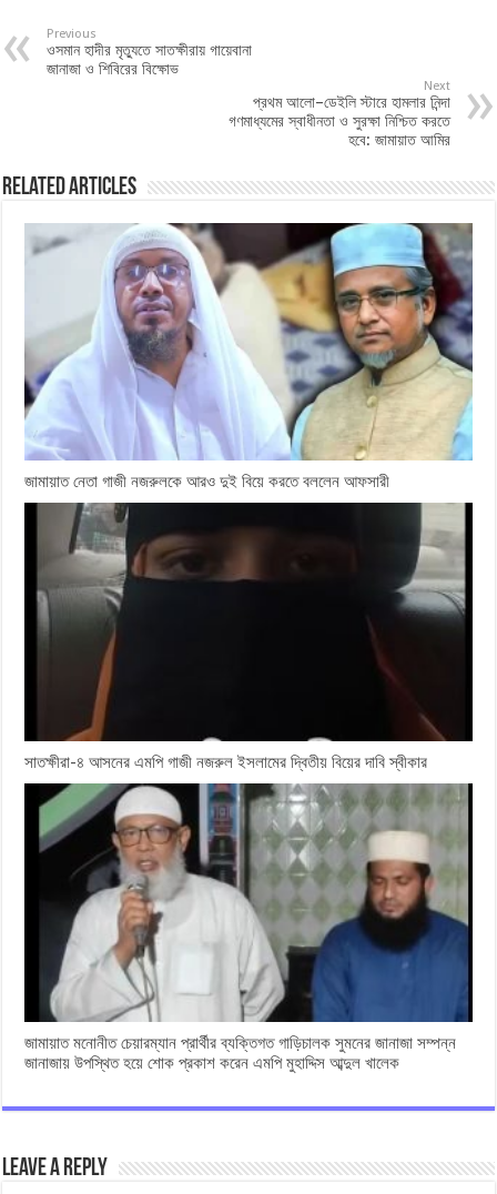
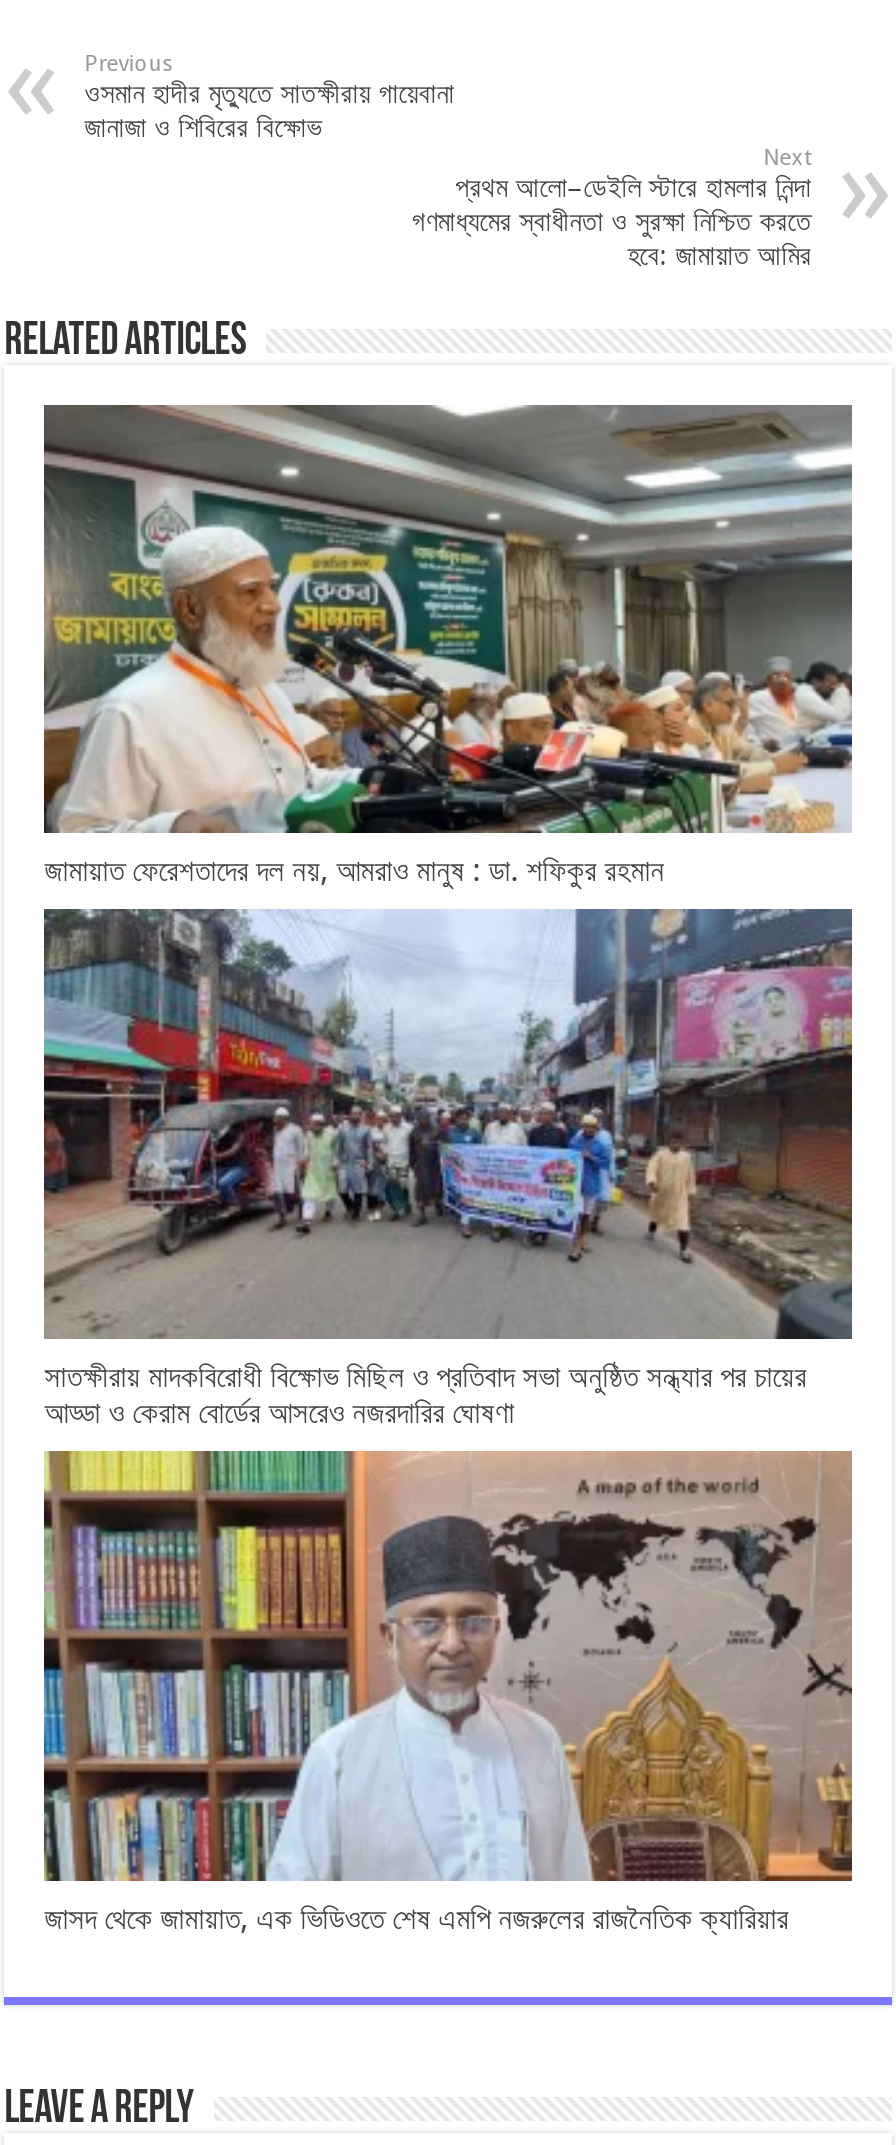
[24,222,474,492] [image] | জামায়াত নেতা গাজী নজরুলকে আরও দুই বিয়ে করতে বললেন আফসারী -> [42,403,854,890] [image] | জামায়াত ফেরেশতাদের দল নয়, আমরাও মানুষ : ডা. শফিকুর রহমান
[23,502,474,773] [image] | সাতক্ষীরা-৪ আসনের এমপি গাজী নজরুল ইসলামের দ্বিতীয় বিয়ের দাবি স্বীকার -> [42,907,854,1431] [image] | সাতক্ষীরায় মাদকবিরোধী বিক্ষোভ মিছিল ও প্রতিবাদ সভা অনুষ্ঠিত সন্ধ্যার পর চায়ের | আড্ডা ও কেরাম বোর্ডের আসরেও নজরদারির ঘোষণা
[23,782,474,1073] [image] | জামায়াত মনোনীত চেয়ারম্যান প্রার্থীর ব্যক্তিগত গাড়িচালক সুমনের জানাজা সম্পন্ন | জানাজায় উপস্থিত হয়ে শোক প্রকাশ করেন এমপি মুহাদ্দিস আব্দুল খালেক -> [42,1415,854,1937] [image] | জাসদ থেকে জামায়াত, এক ভিডিওতে শেষ এমপি নজরুলের রাজনৈতিক ক্যারিয়ার

